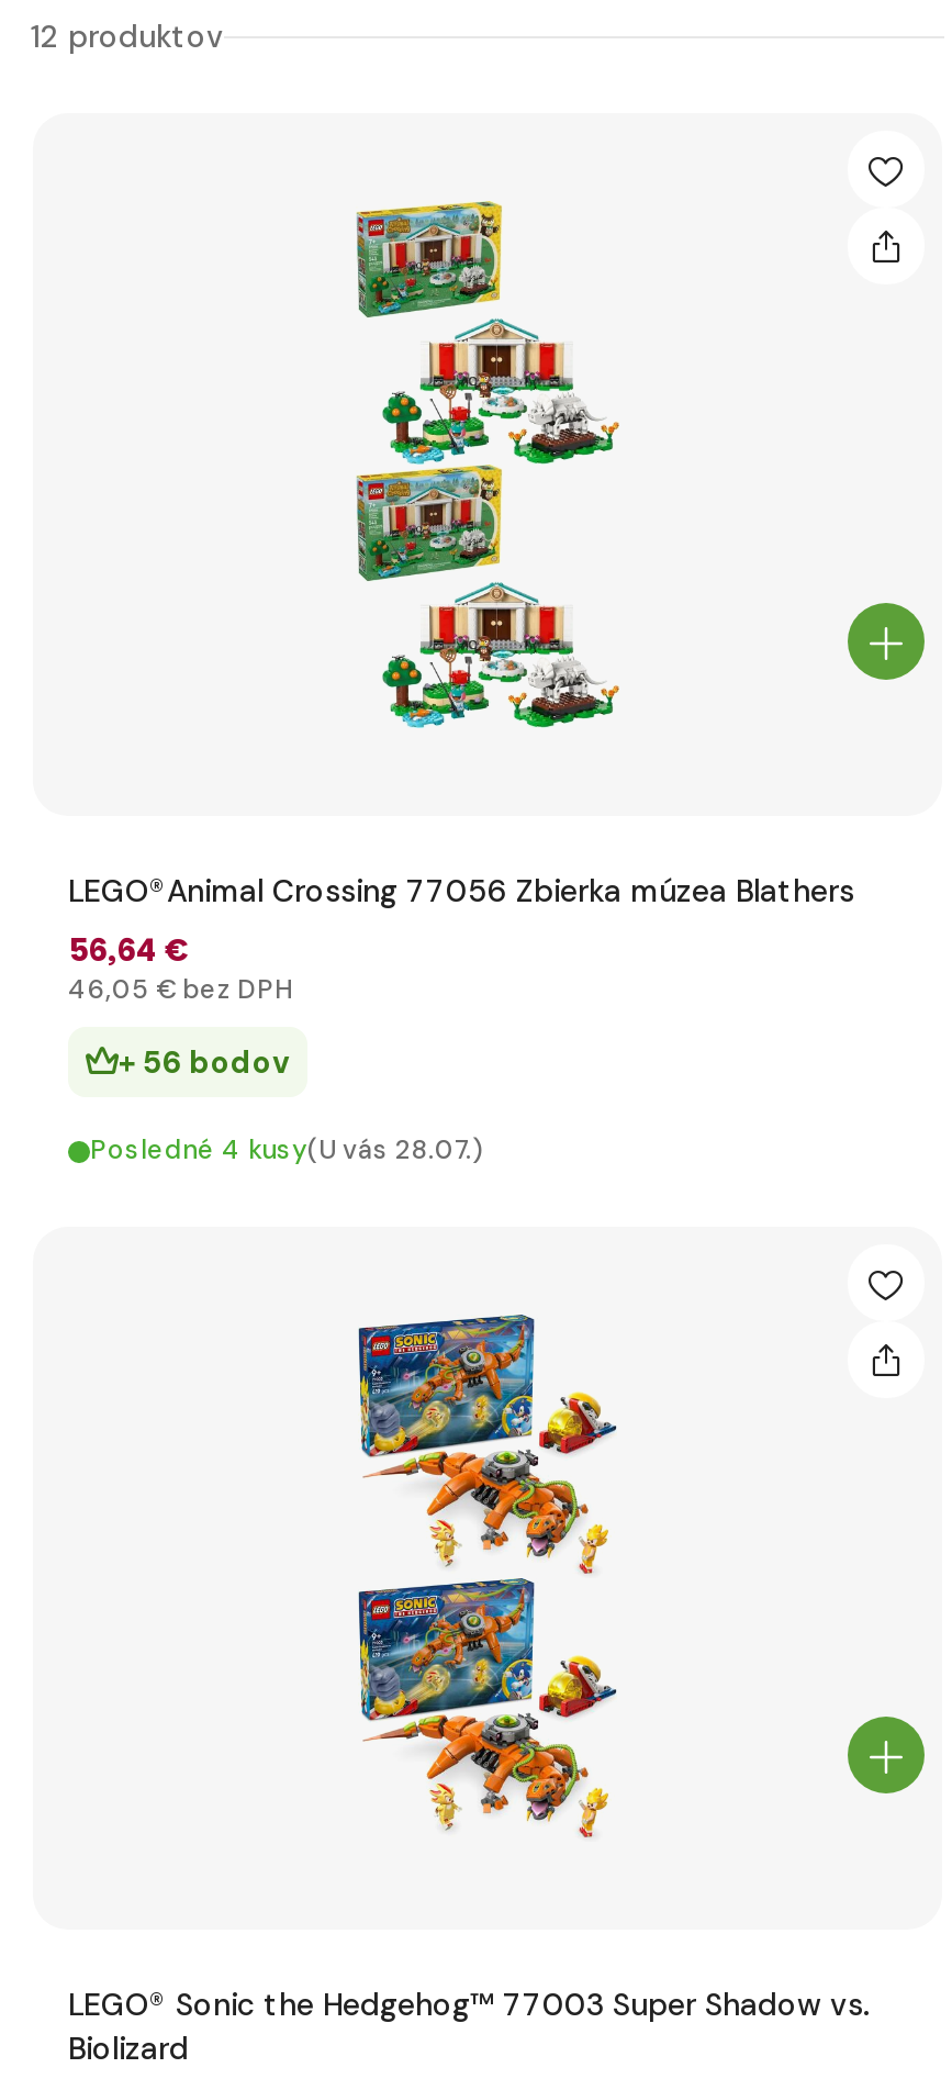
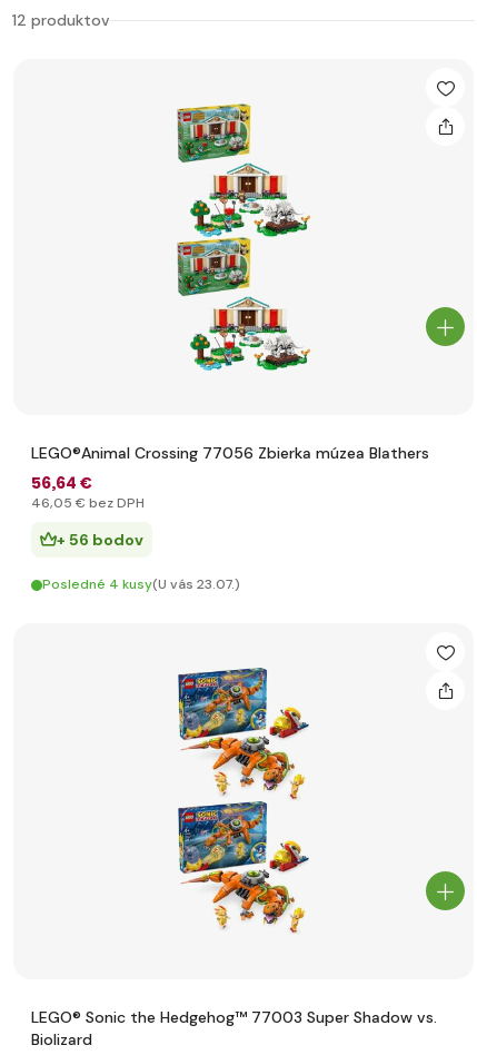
[90,1132,483,1167] Posledné 4 kusy(U vás 28.07.) -> [42,575,240,593] Posledné 4 kusy(U vás 23.07.)

